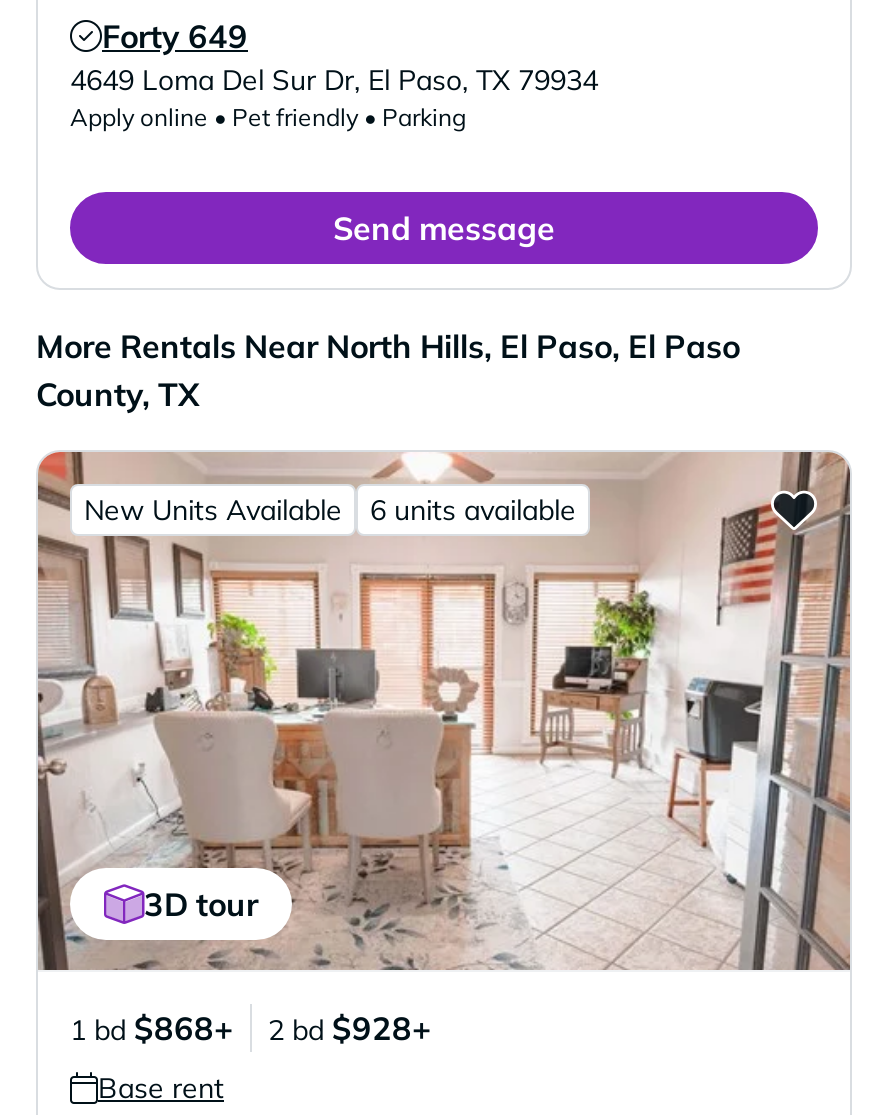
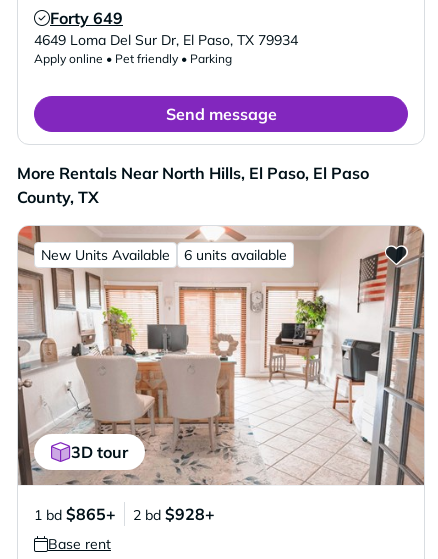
[70,1008,432,1048] 1 bd $868+ 2 bd $928+ -> [34,504,215,524] 1 bd $865+ 2 bd $928+

